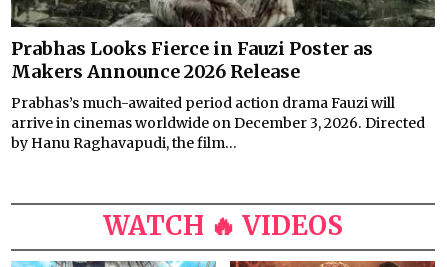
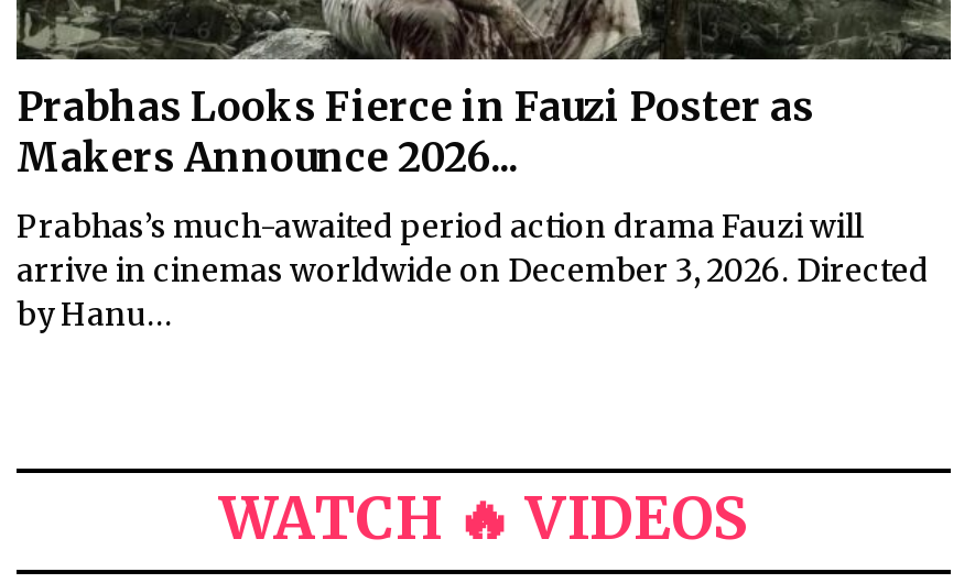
[11,59,300,82] Makers Announce 2026 Release -> [17,131,519,182] Makers Announce 2026...
[11,133,237,151] by Hanu Raghavapudi, the film... -> [17,294,173,333] by Hanu...

